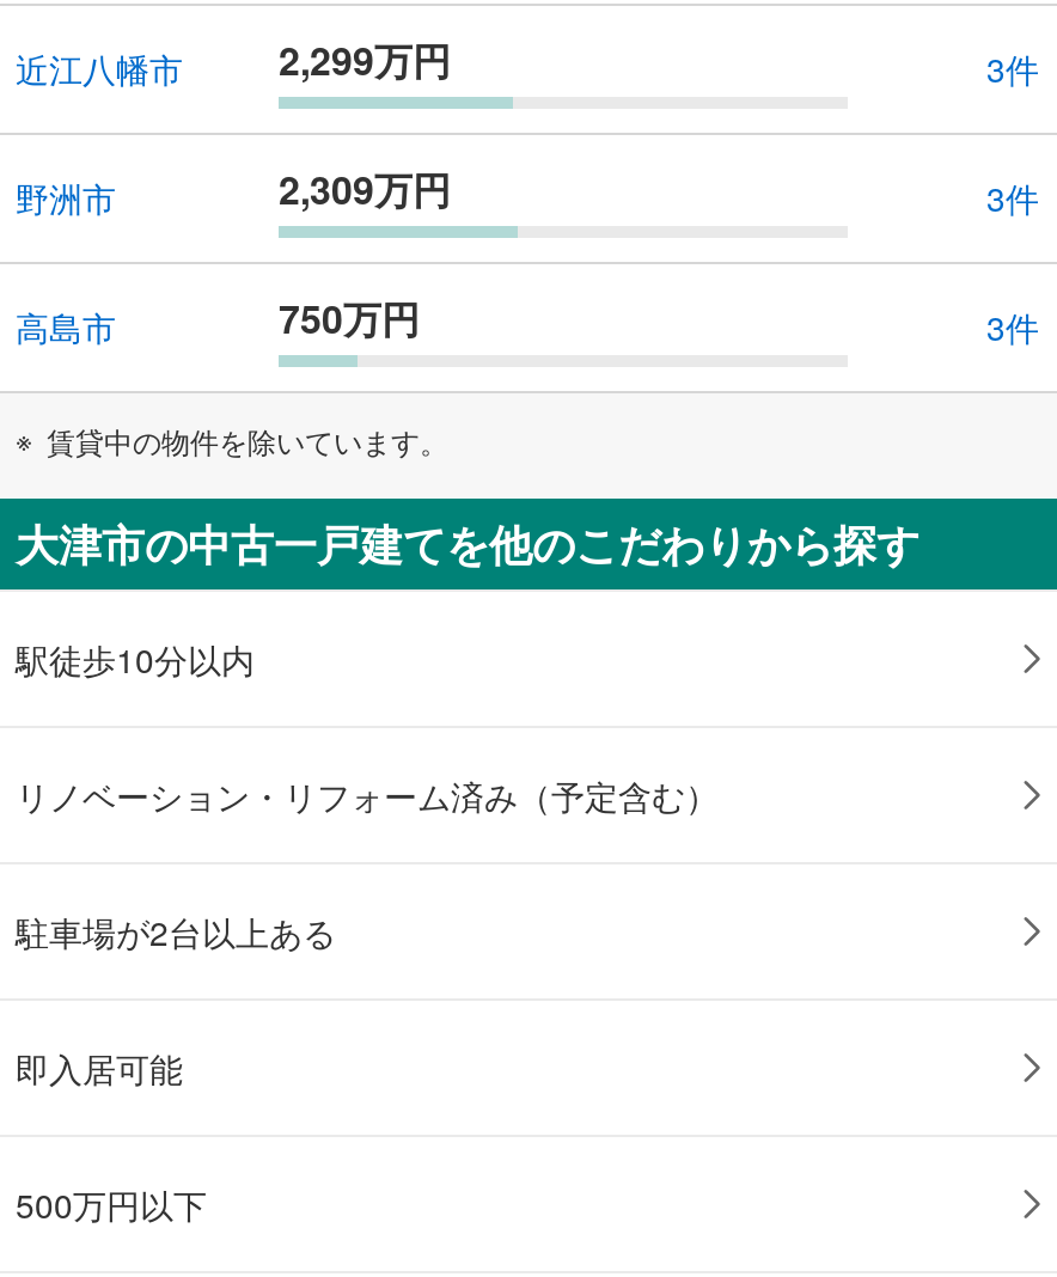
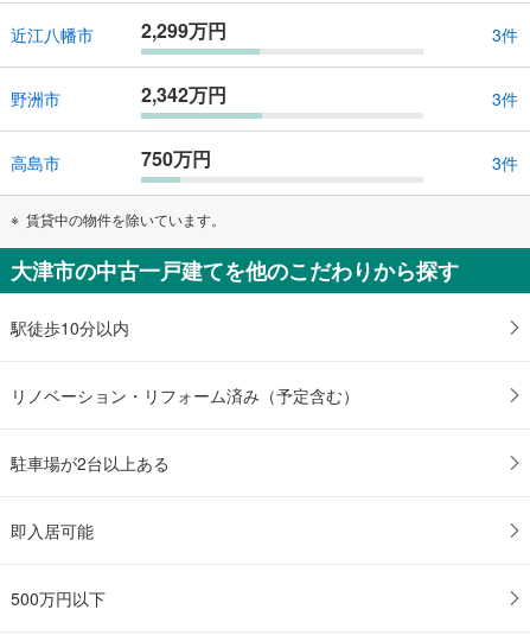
[279,161,451,216] 2,309万円 -> [141,80,226,108] 2,342万円

